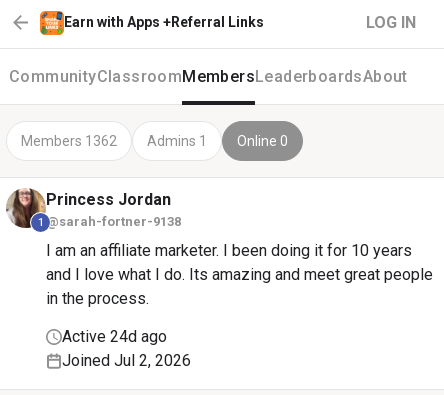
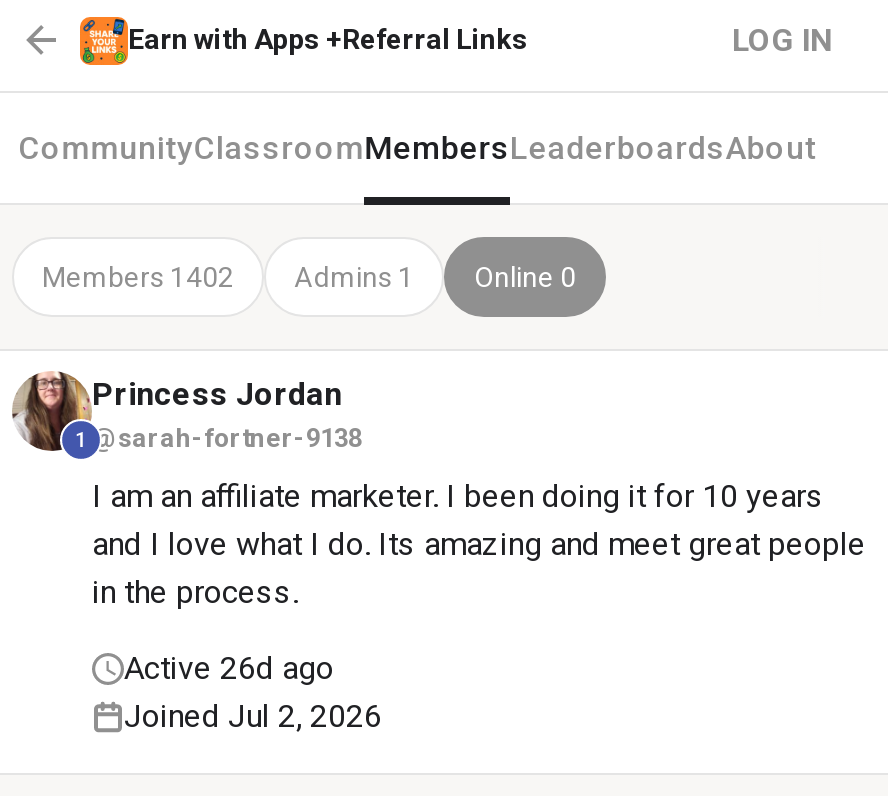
[21,132,288,148] Members 1362 Admins 1 Online 0 -> [42,260,576,292] Members 1402 Admins 1 Online 0
[62,327,167,346] Active 24d ago -> [124,649,334,687] Active 26d ago

